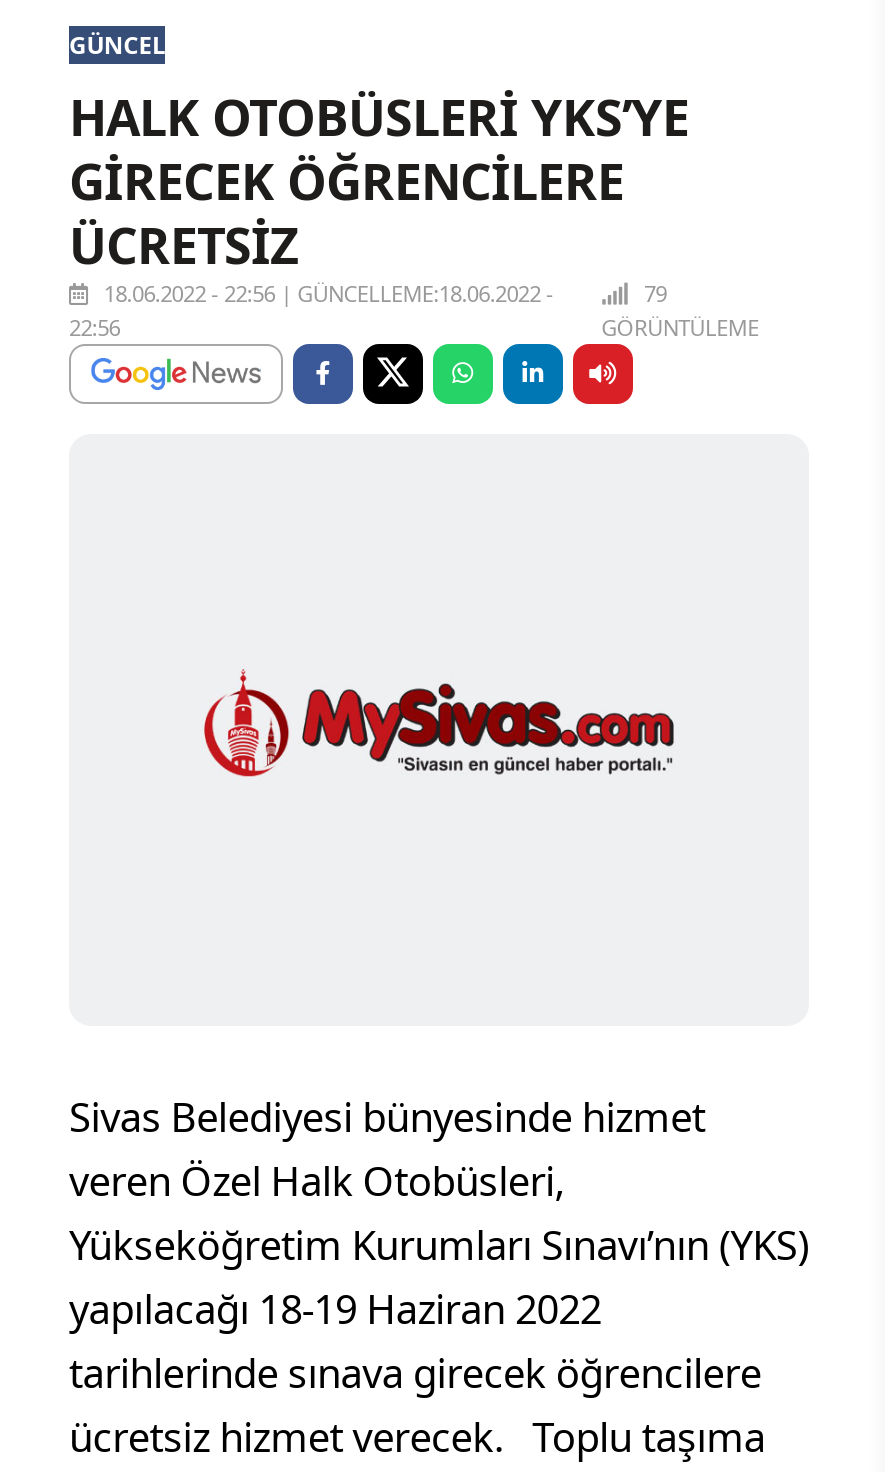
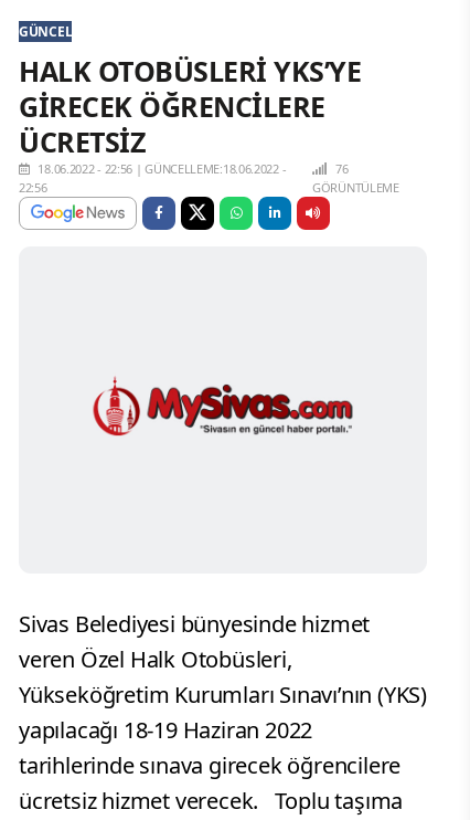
[639,278,667,308] 79 -> [333,160,349,177] 76

